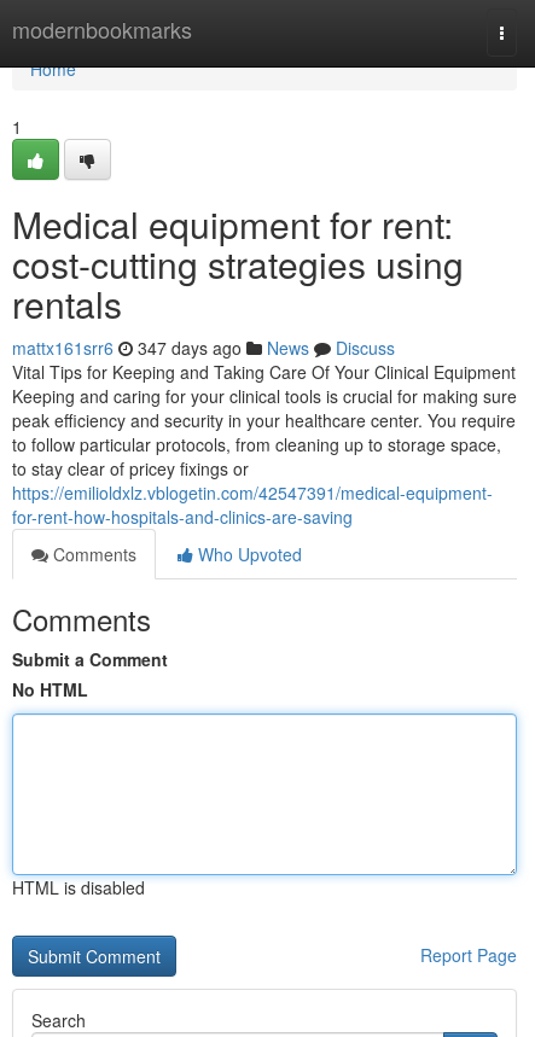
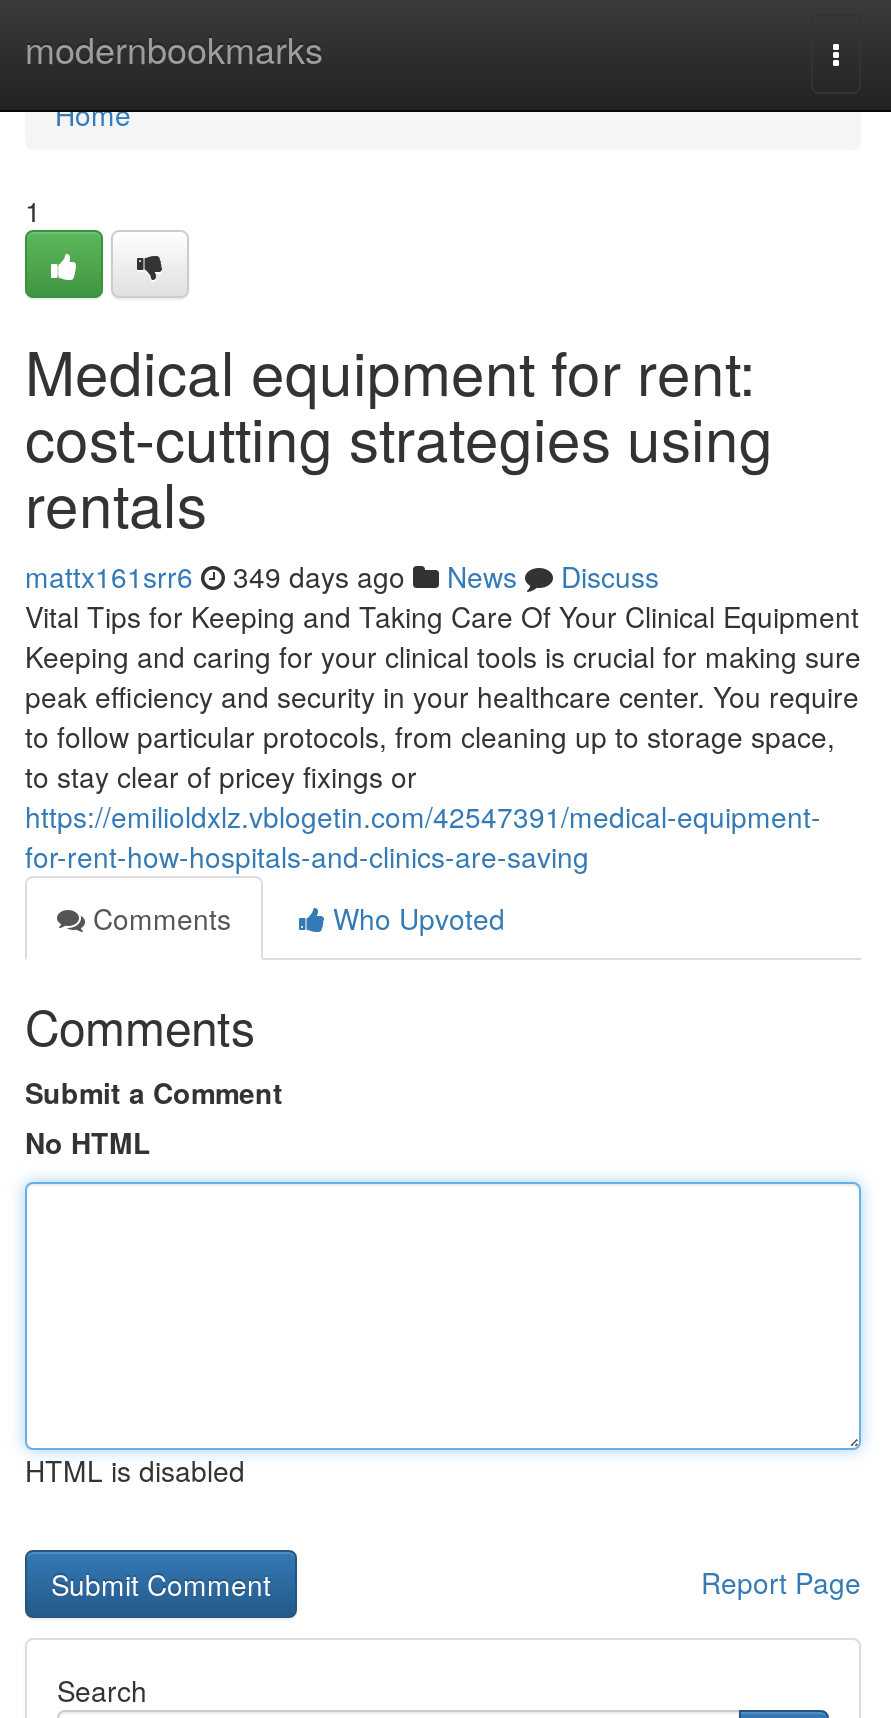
[12,336,395,360] mattx161srr6 347 days ago News Discuss -> [25,556,659,596] mattx161srr6 349 days ago News Discuss

